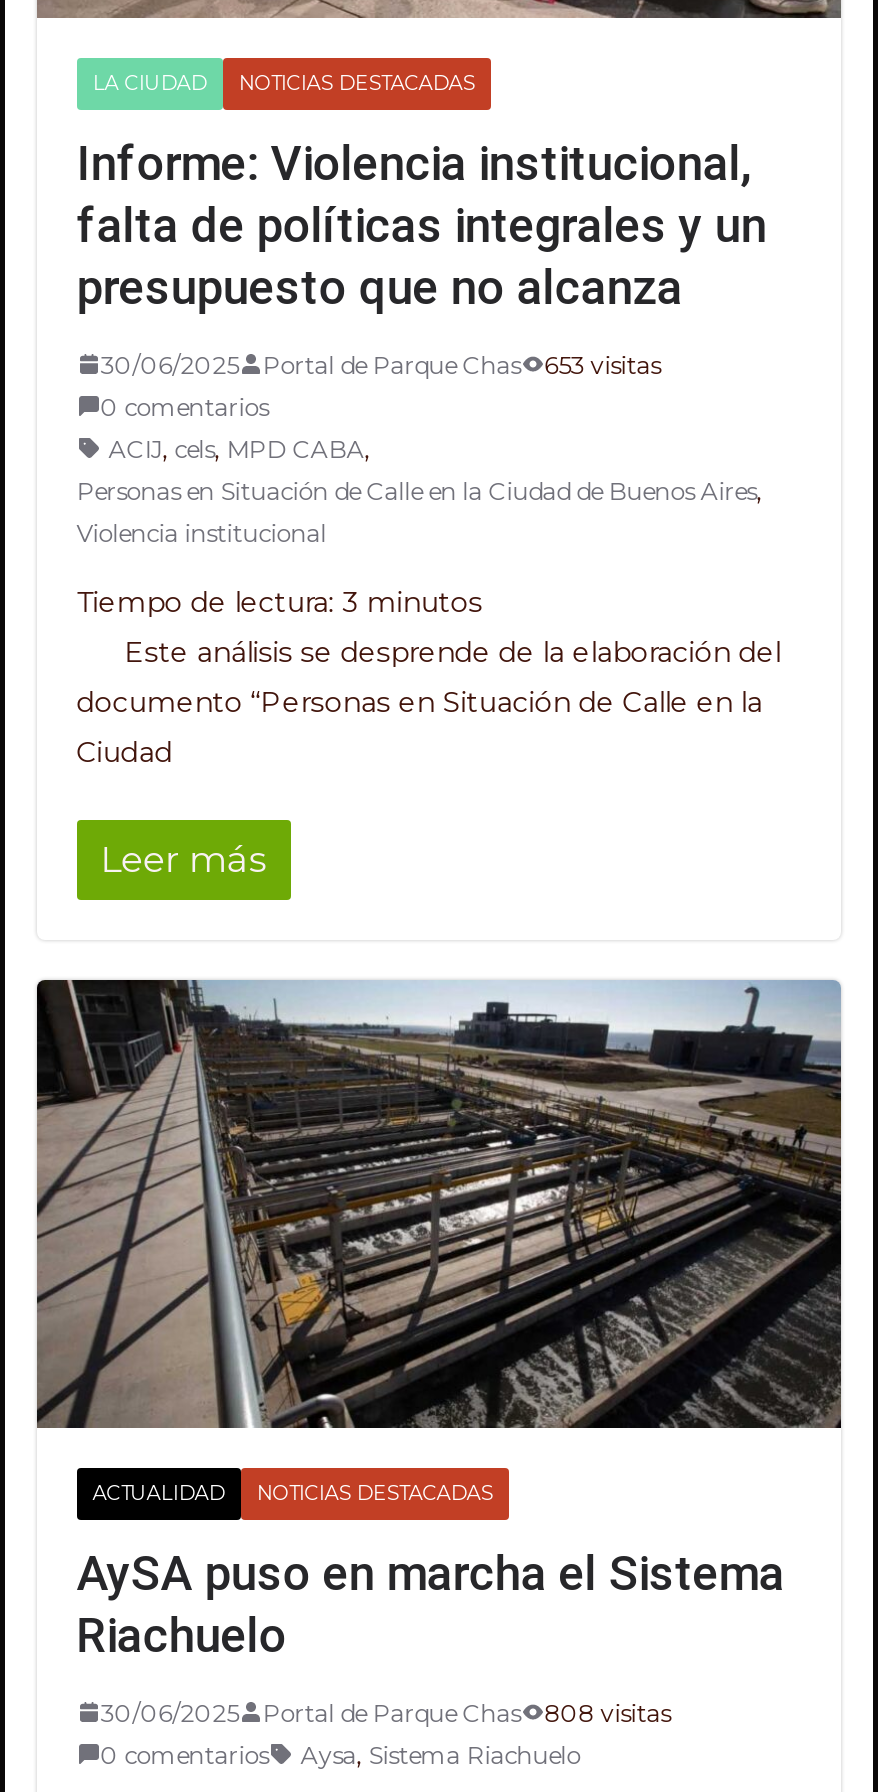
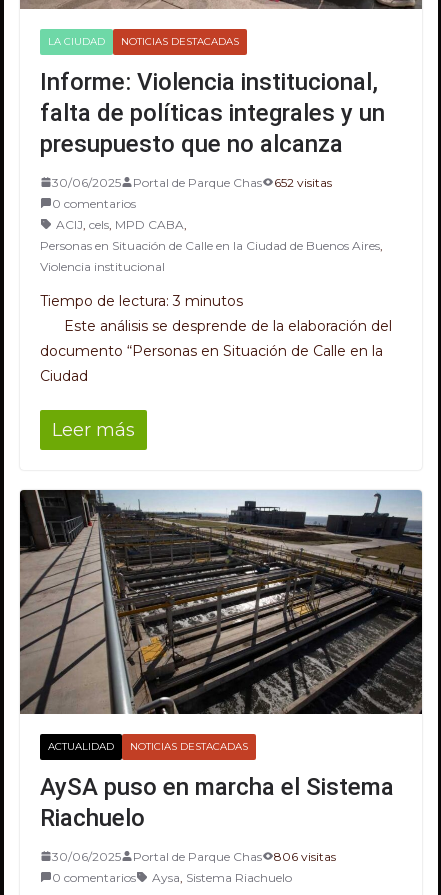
[100,350,660,380] 30/06/2025 Portal de Parque Chas 653 visitas -> [52,175,332,190] 30/06/2025 Portal de Parque Chas 652 visitas
[100,1698,670,1728] 30/06/2025 Portal de Parque Chas 808 visitas -> [52,849,336,864] 30/06/2025 Portal de Parque Chas 806 visitas

